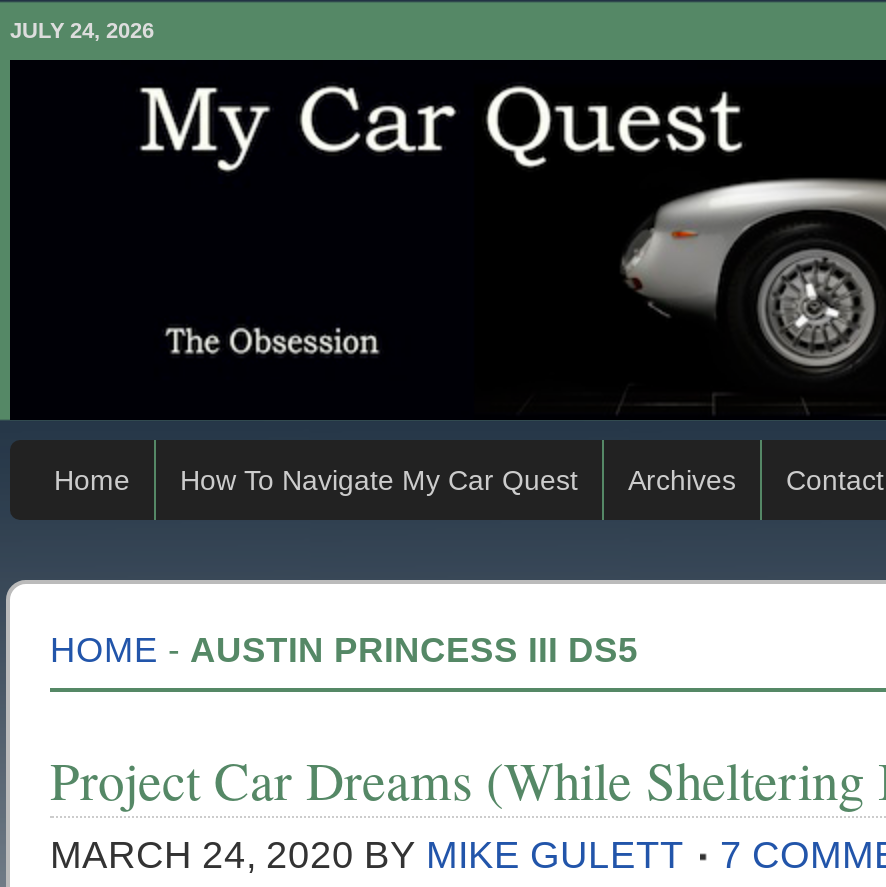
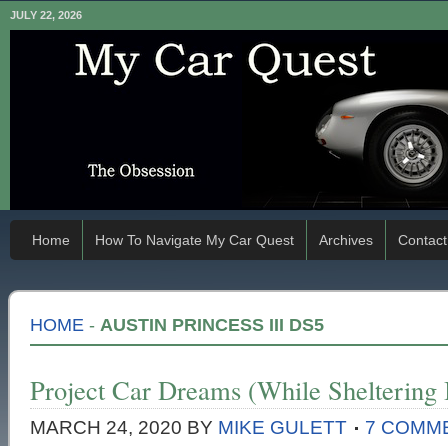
[10,18,154,42] JULY 24, 2026 -> [10,9,82,21] JULY 22, 2026

